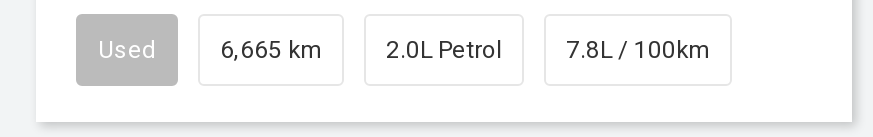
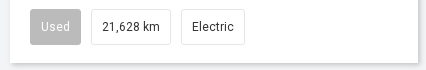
[220,37,710,65] 6,665 km | 2.0L Petrol | 7.8L / 100km -> [102,20,234,34] 21,628 km | Electric

